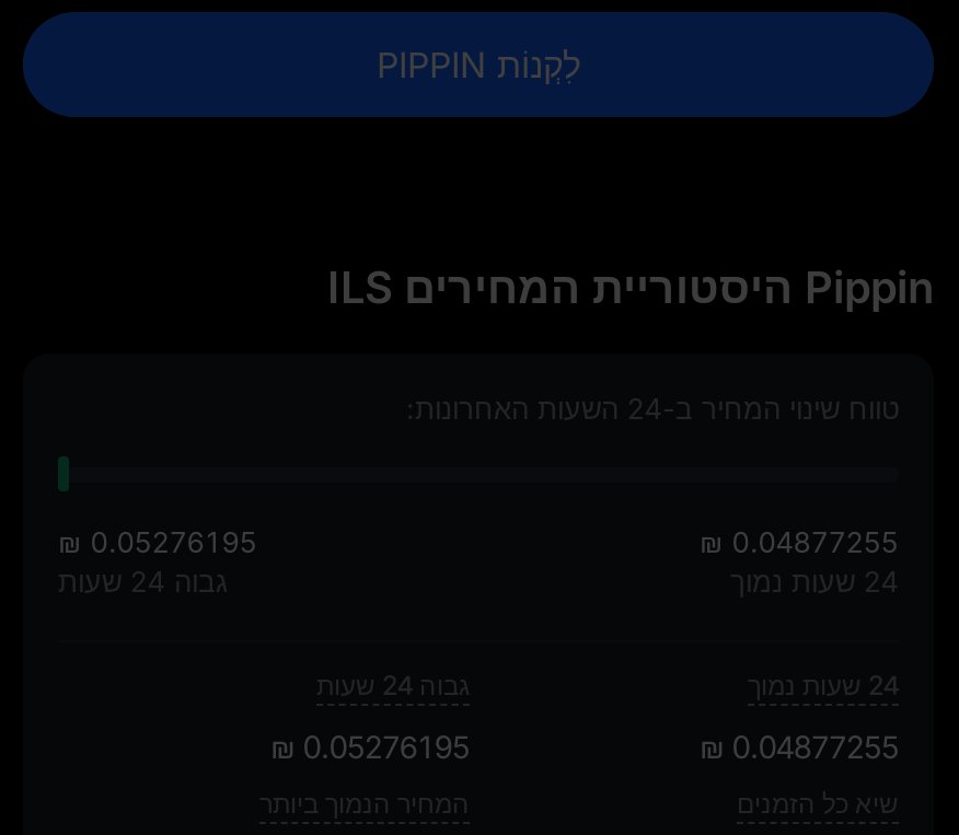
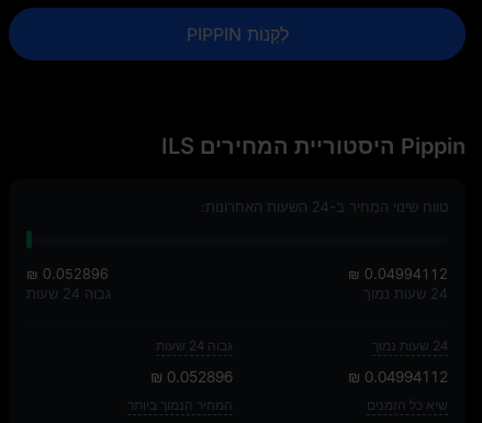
[58,524,257,559] ₪ 0.05276195 -> [26,265,109,282] ₪ 0.052896
[700,524,899,559] ₪ 0.04877255 -> [348,265,448,282] ₪ 0.04994112
[270,728,470,765] ₪ 0.05276195 -> [150,367,233,386] ₪ 0.052896
[700,728,899,765] ₪ 0.04877255 -> [348,367,448,386] ₪ 0.04994112

